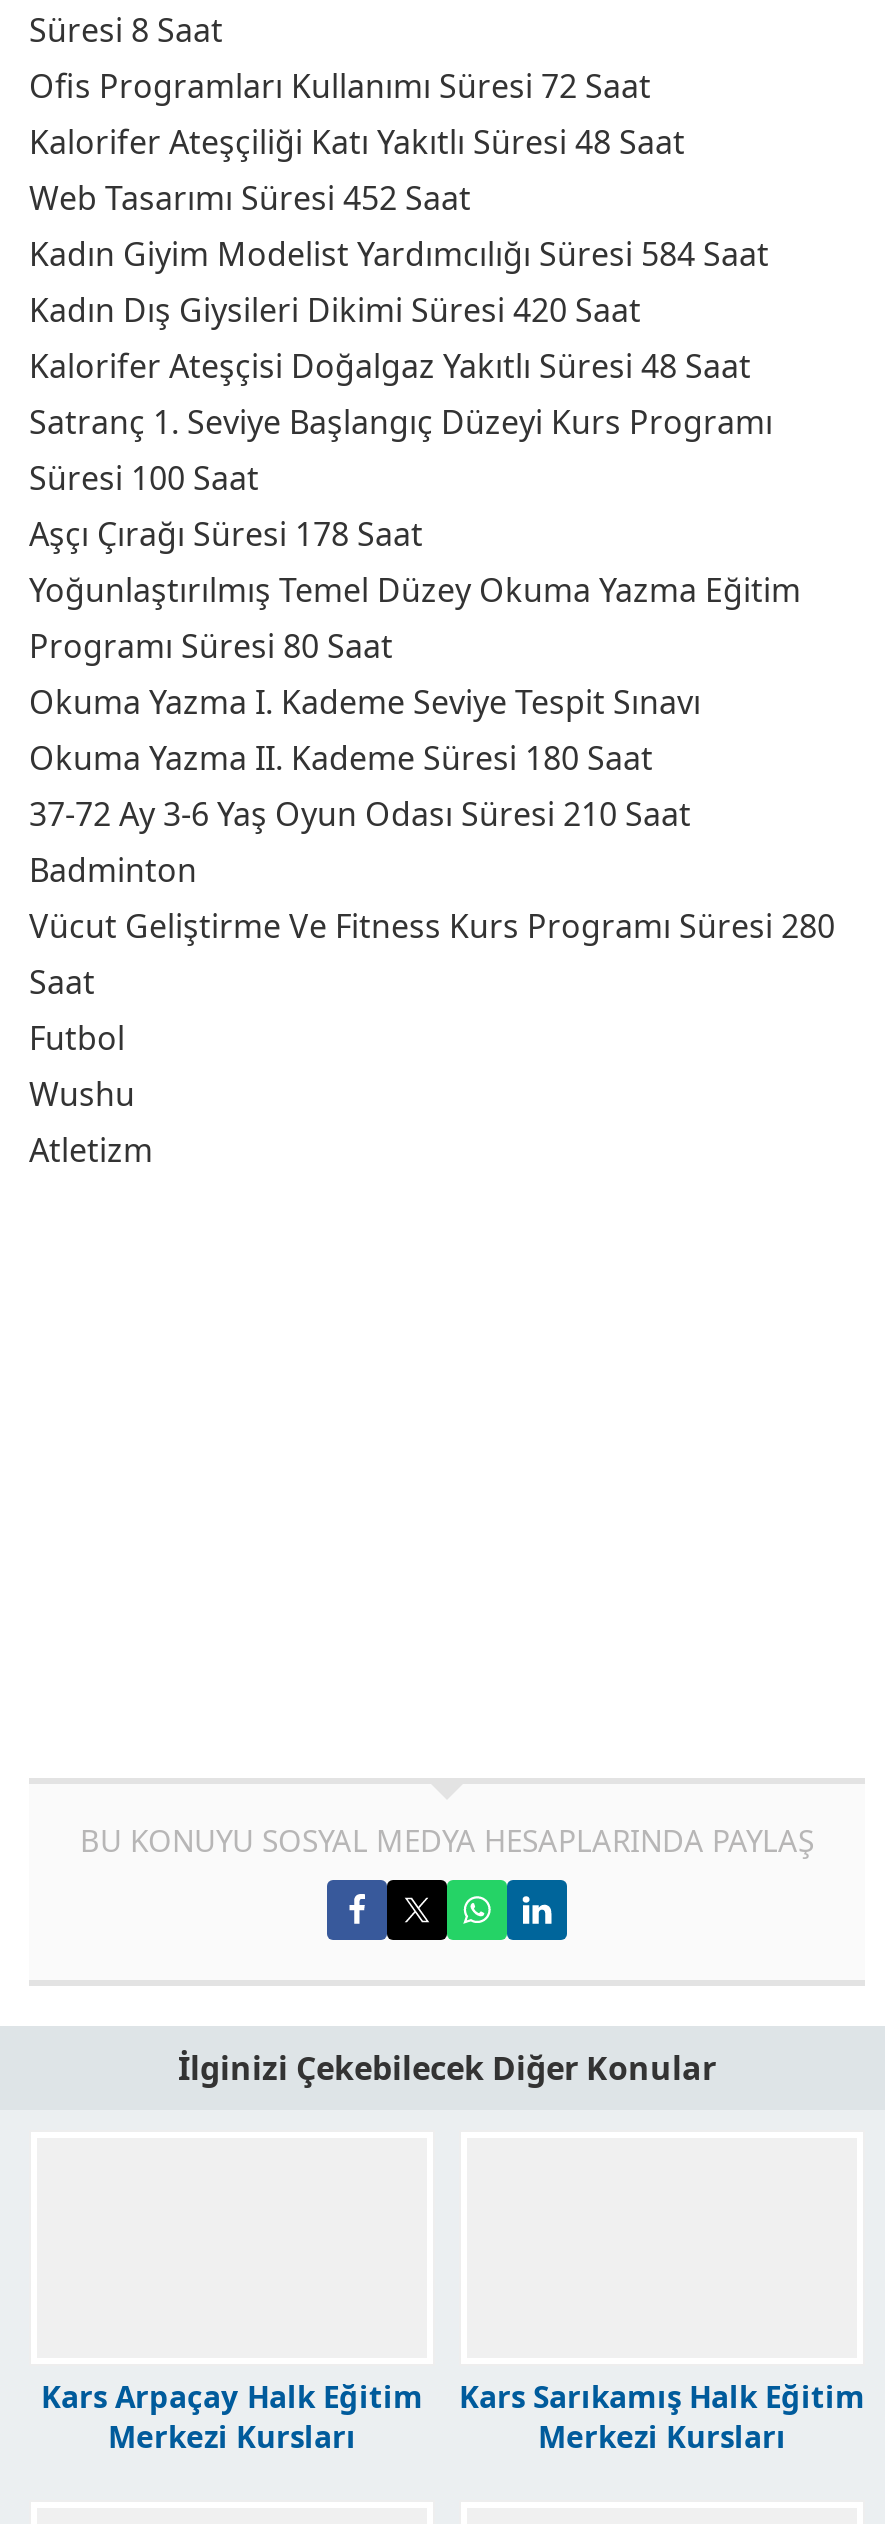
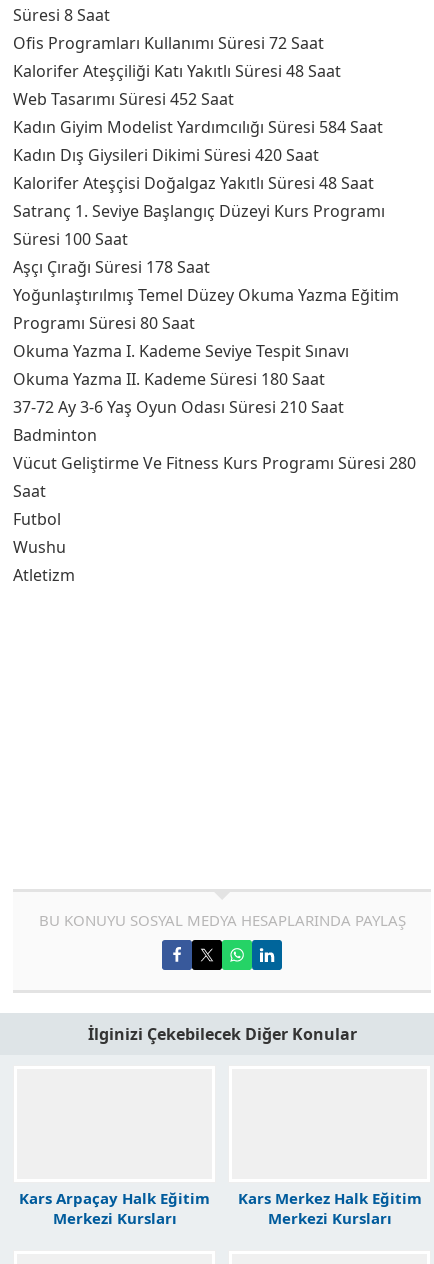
[459,2375,865,2415] Kars Sarıkamış Halk Eğitim -> [237,1188,421,1208] Kars Merkez Halk Eğitim

